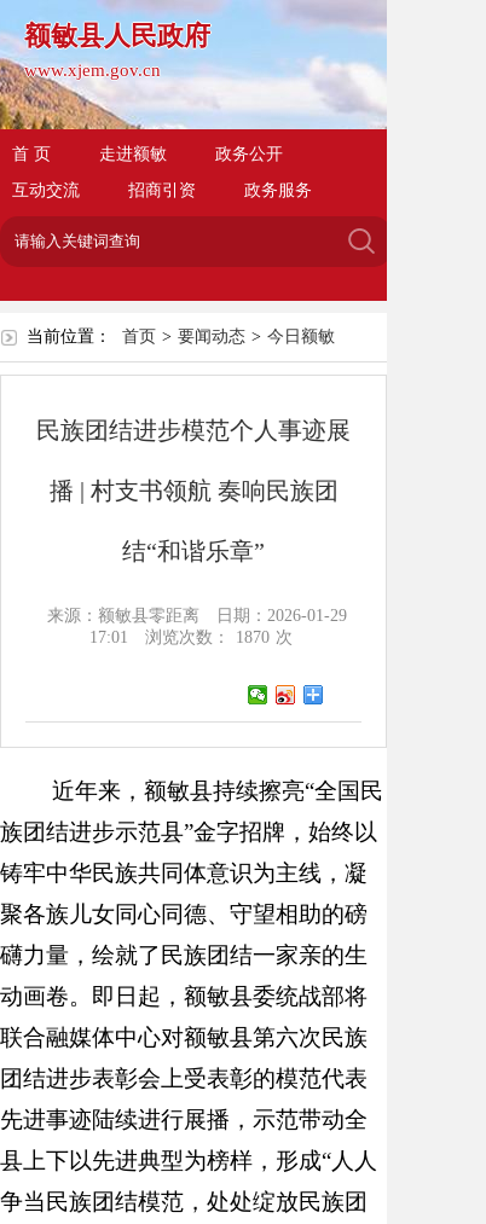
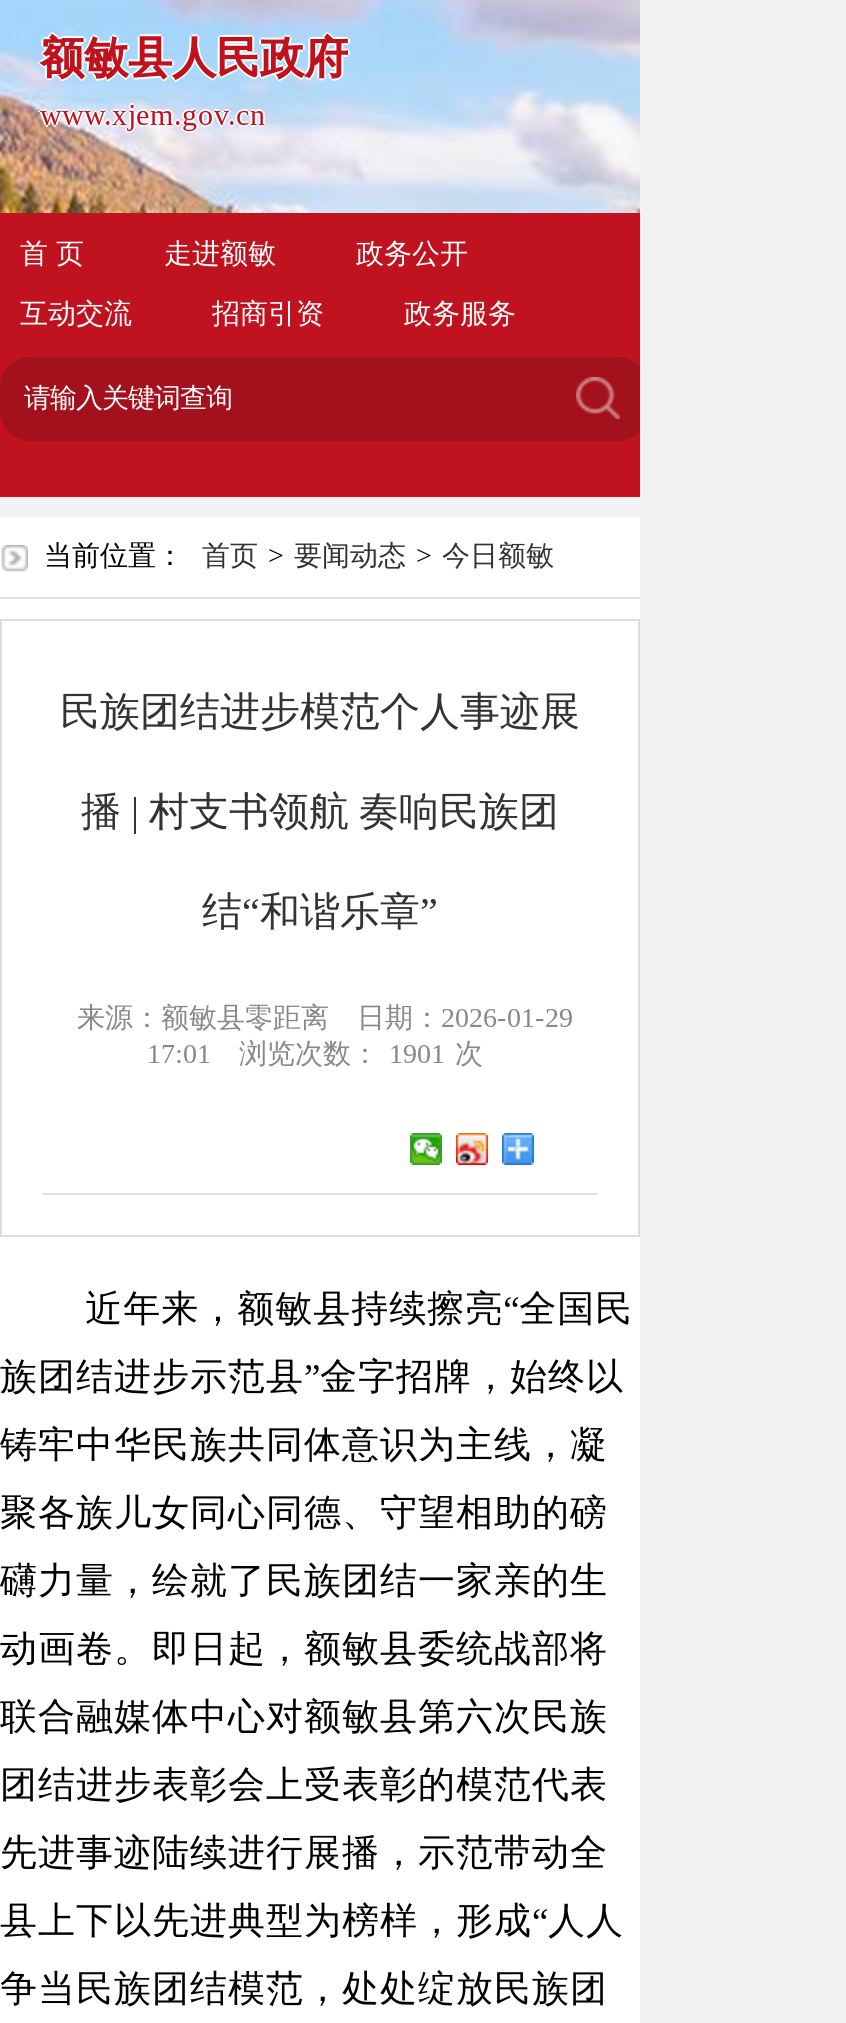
[89,628,292,646] 17:01 浏览次数： 1870 次 -> [147,1039,483,1069] 17:01 浏览次数： 1901 次

